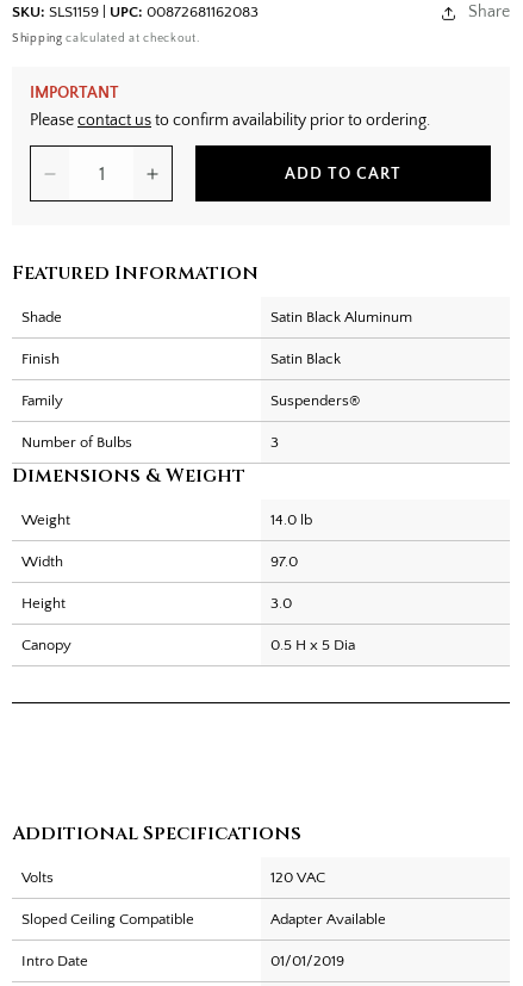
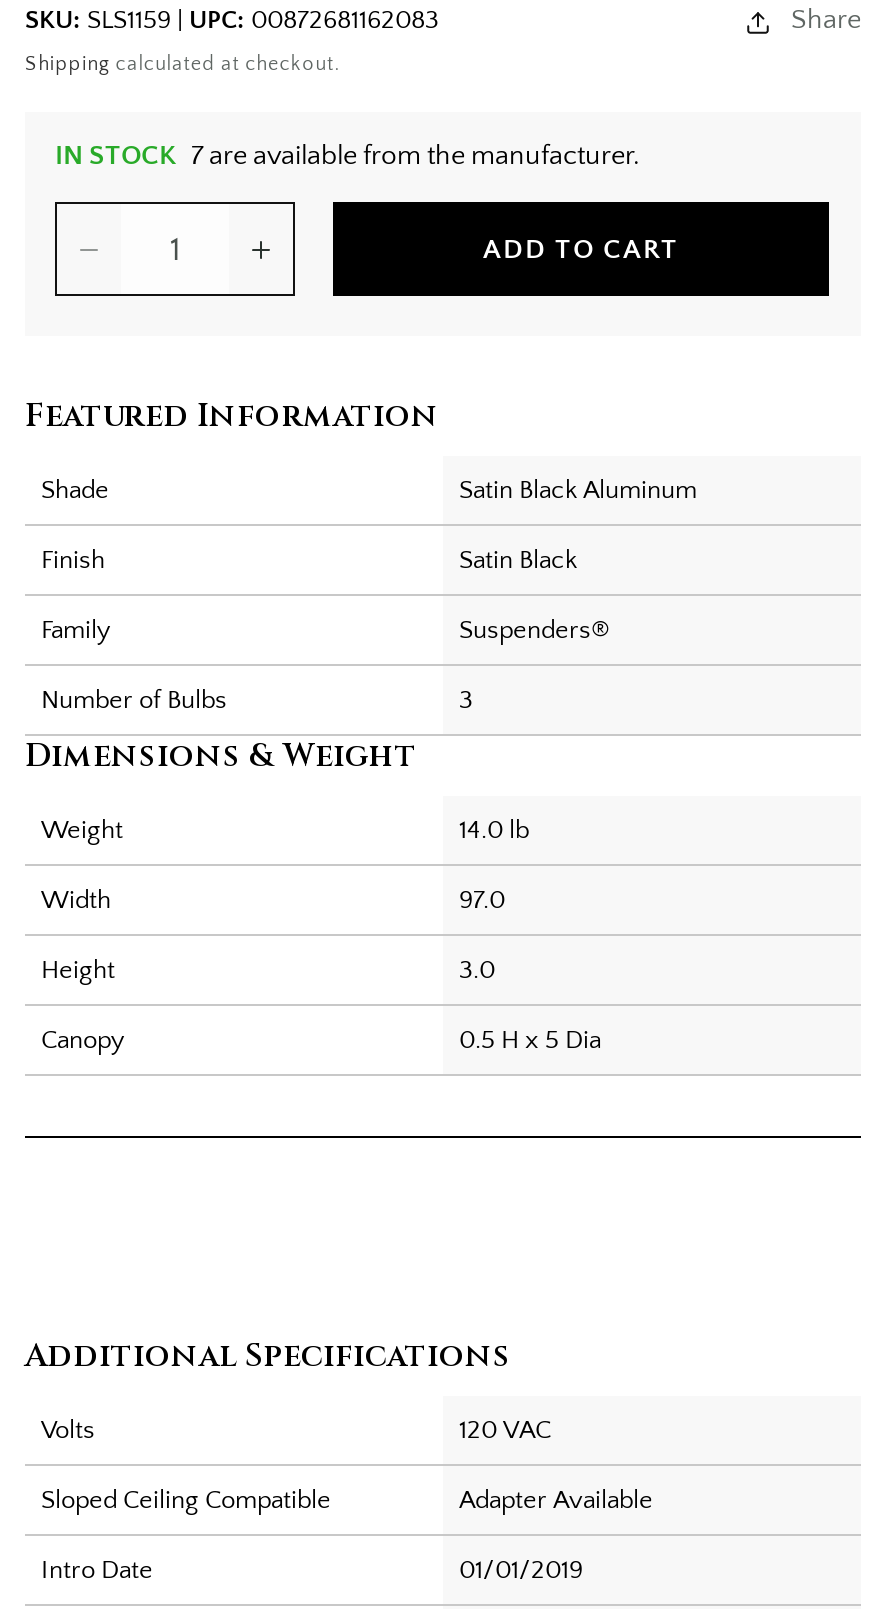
[30,83,430,130] IMPORTANT | Please contact us to confirm availability prior to ordering. -> [55,140,639,172] IN STOCK 7 are available from the manufacturer.

